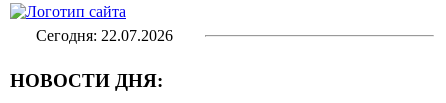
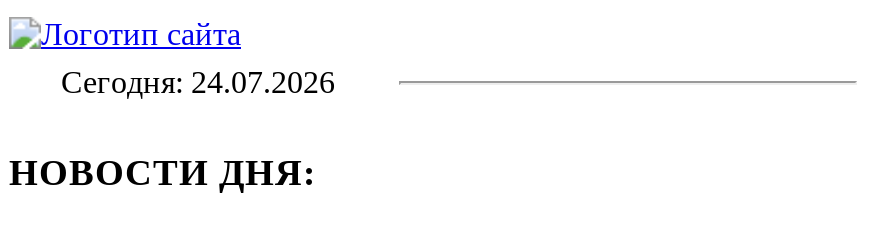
[36,27,173,44] Сегодня: 22.07.2026 -> [61,65,335,99] Сегодня: 24.07.2026

